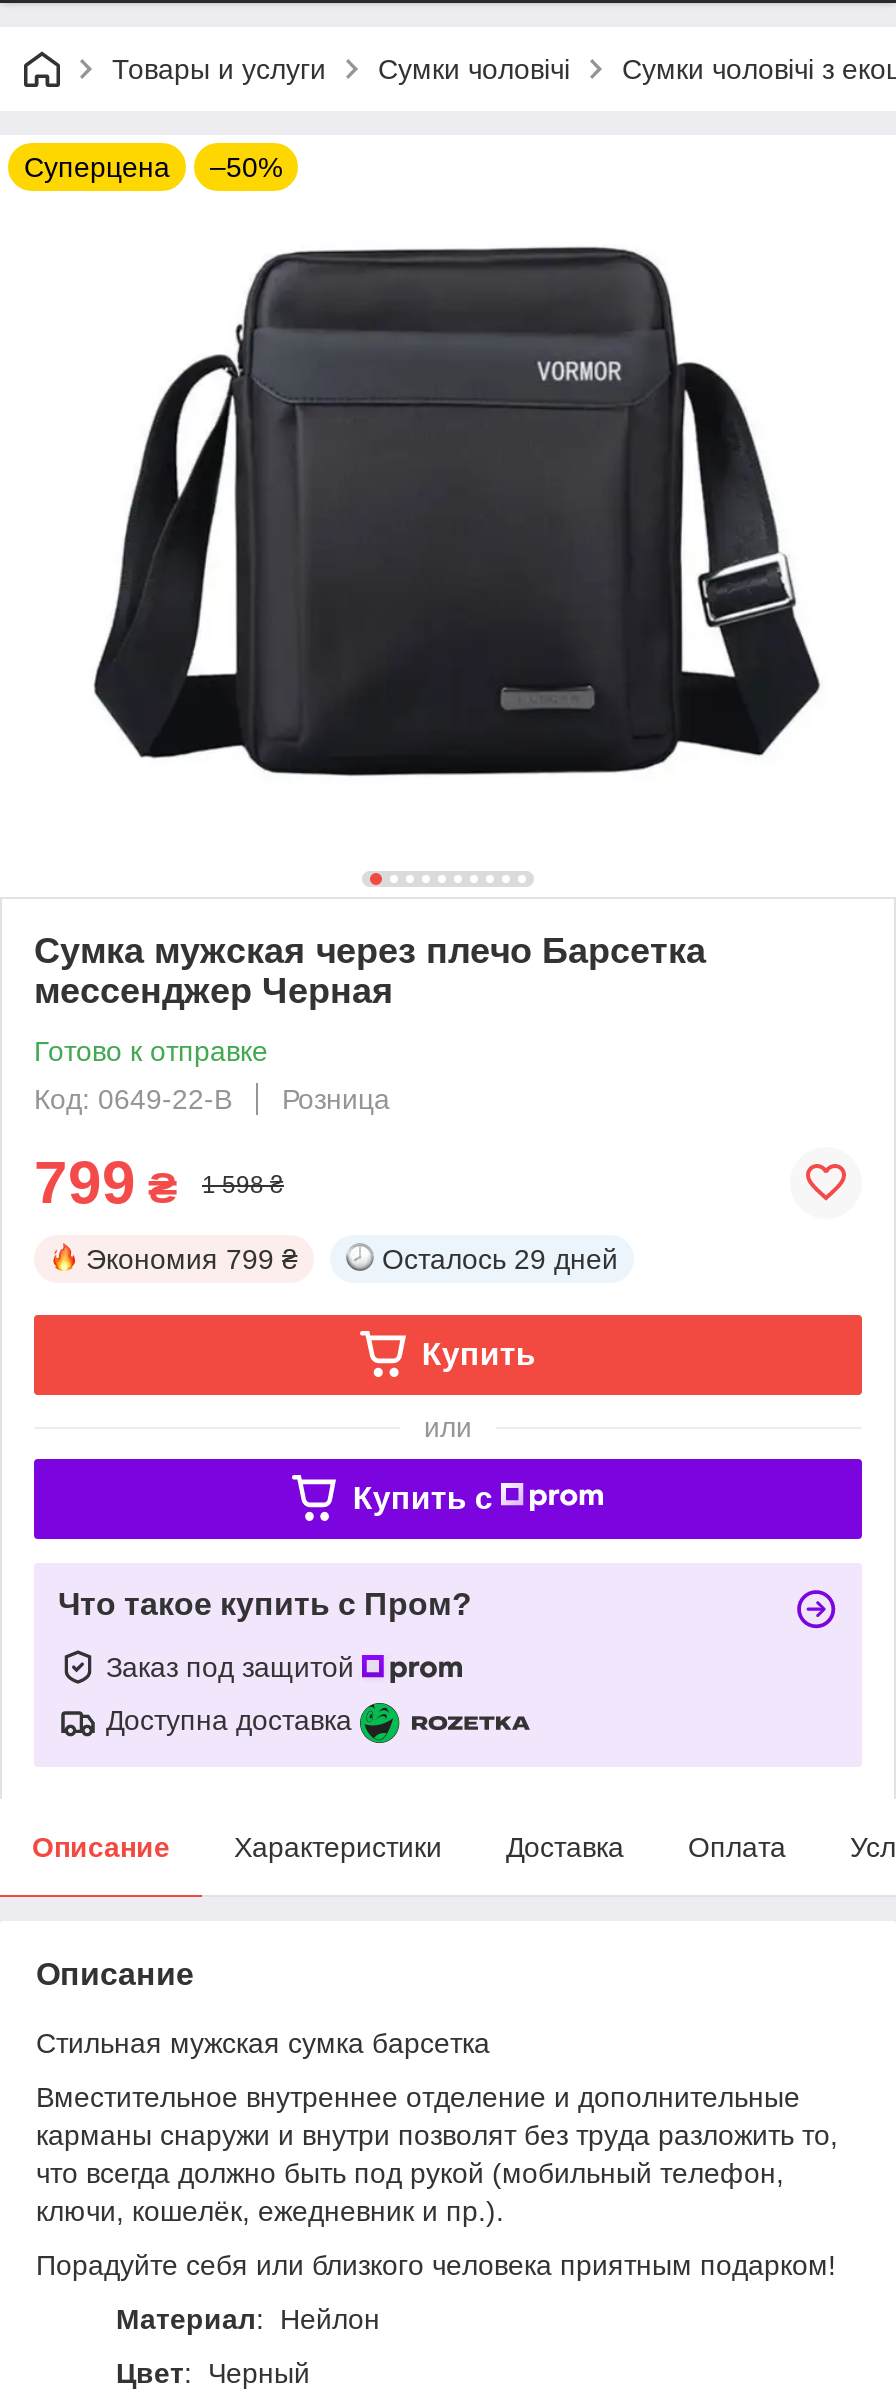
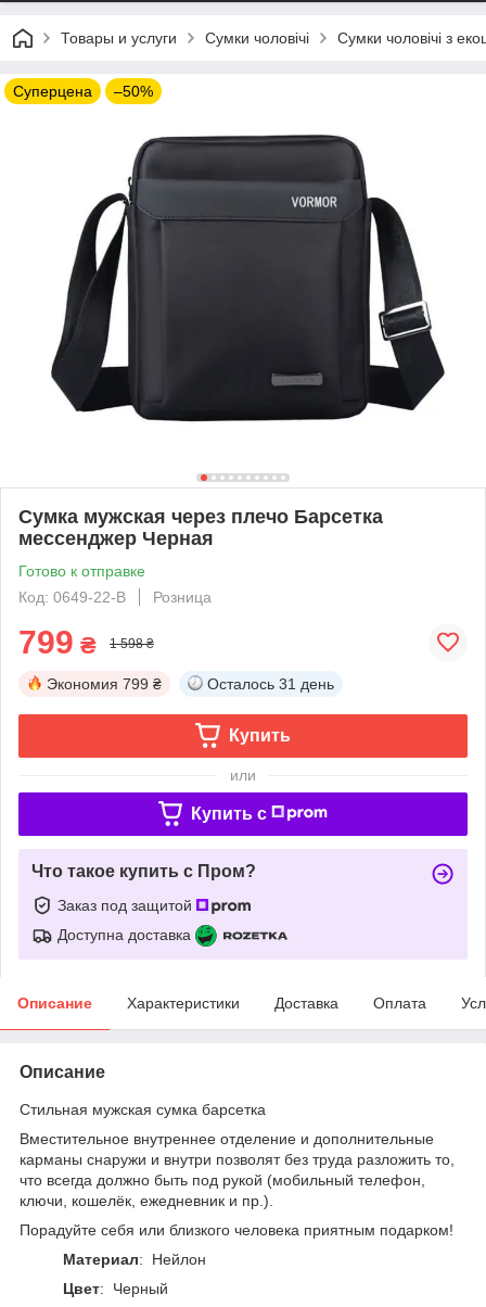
[382,1243,618,1275] Осталось 29 дней -> [207,675,334,692] Осталось 31 день

